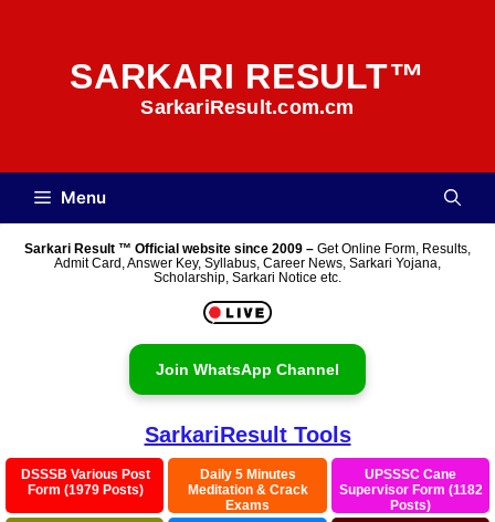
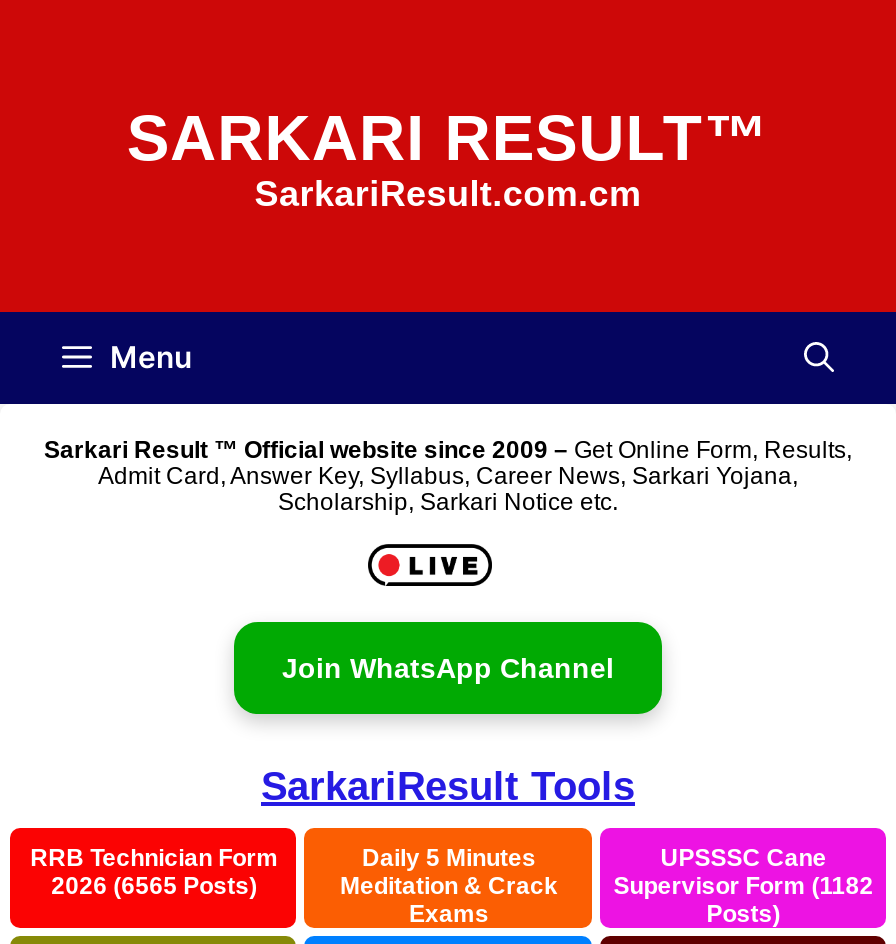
[21,467,150,498] DSSSB Various Post | Form (1979 Posts) -> [30,844,278,900] RRB Technician Form | 2026 (6565 Posts)

